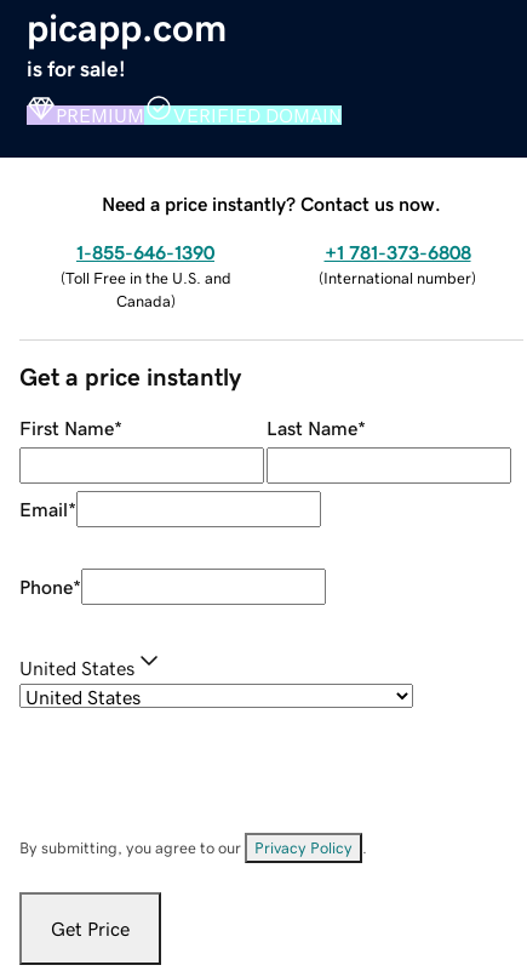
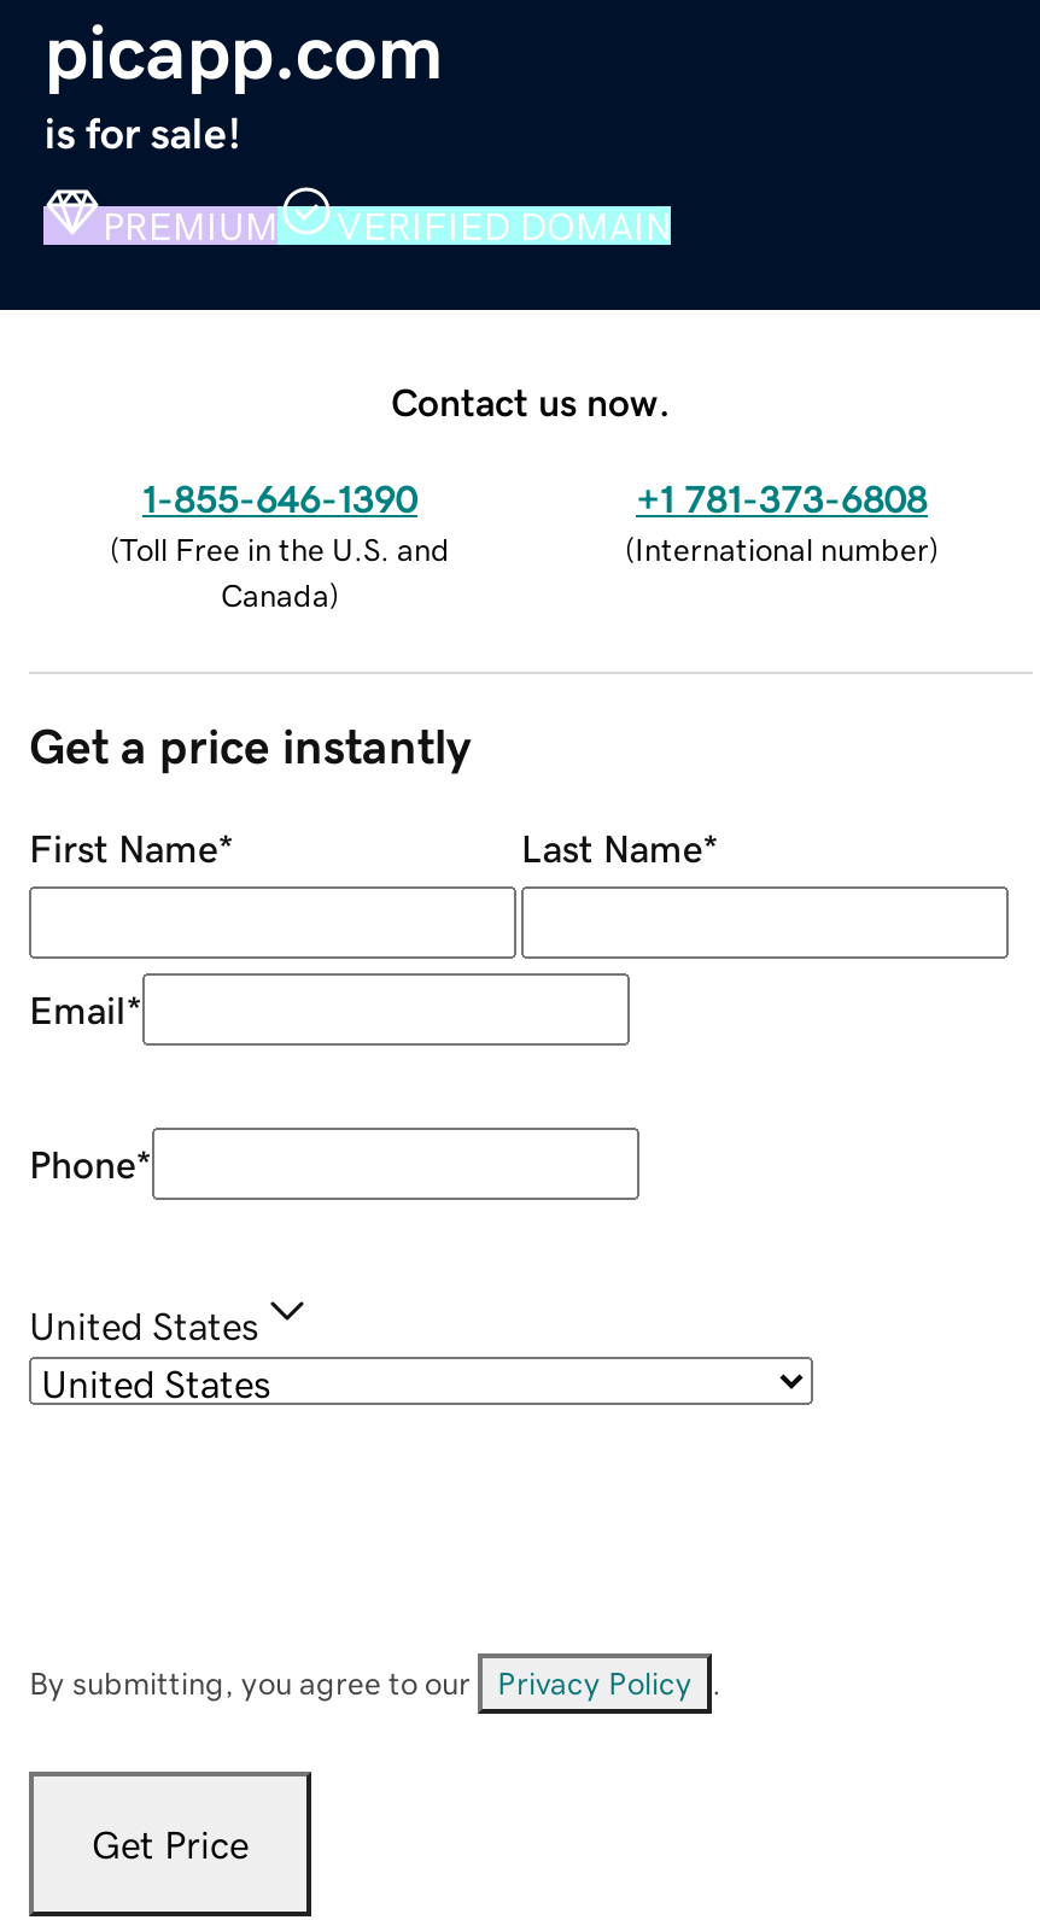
[102,193,441,213] Need a price instantly? Contact us now. -> [391,381,671,420] Contact us now.

